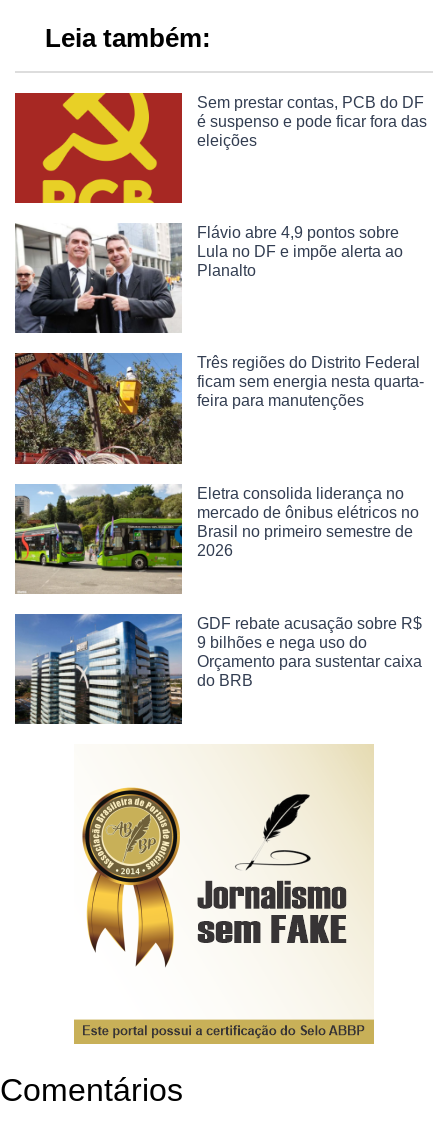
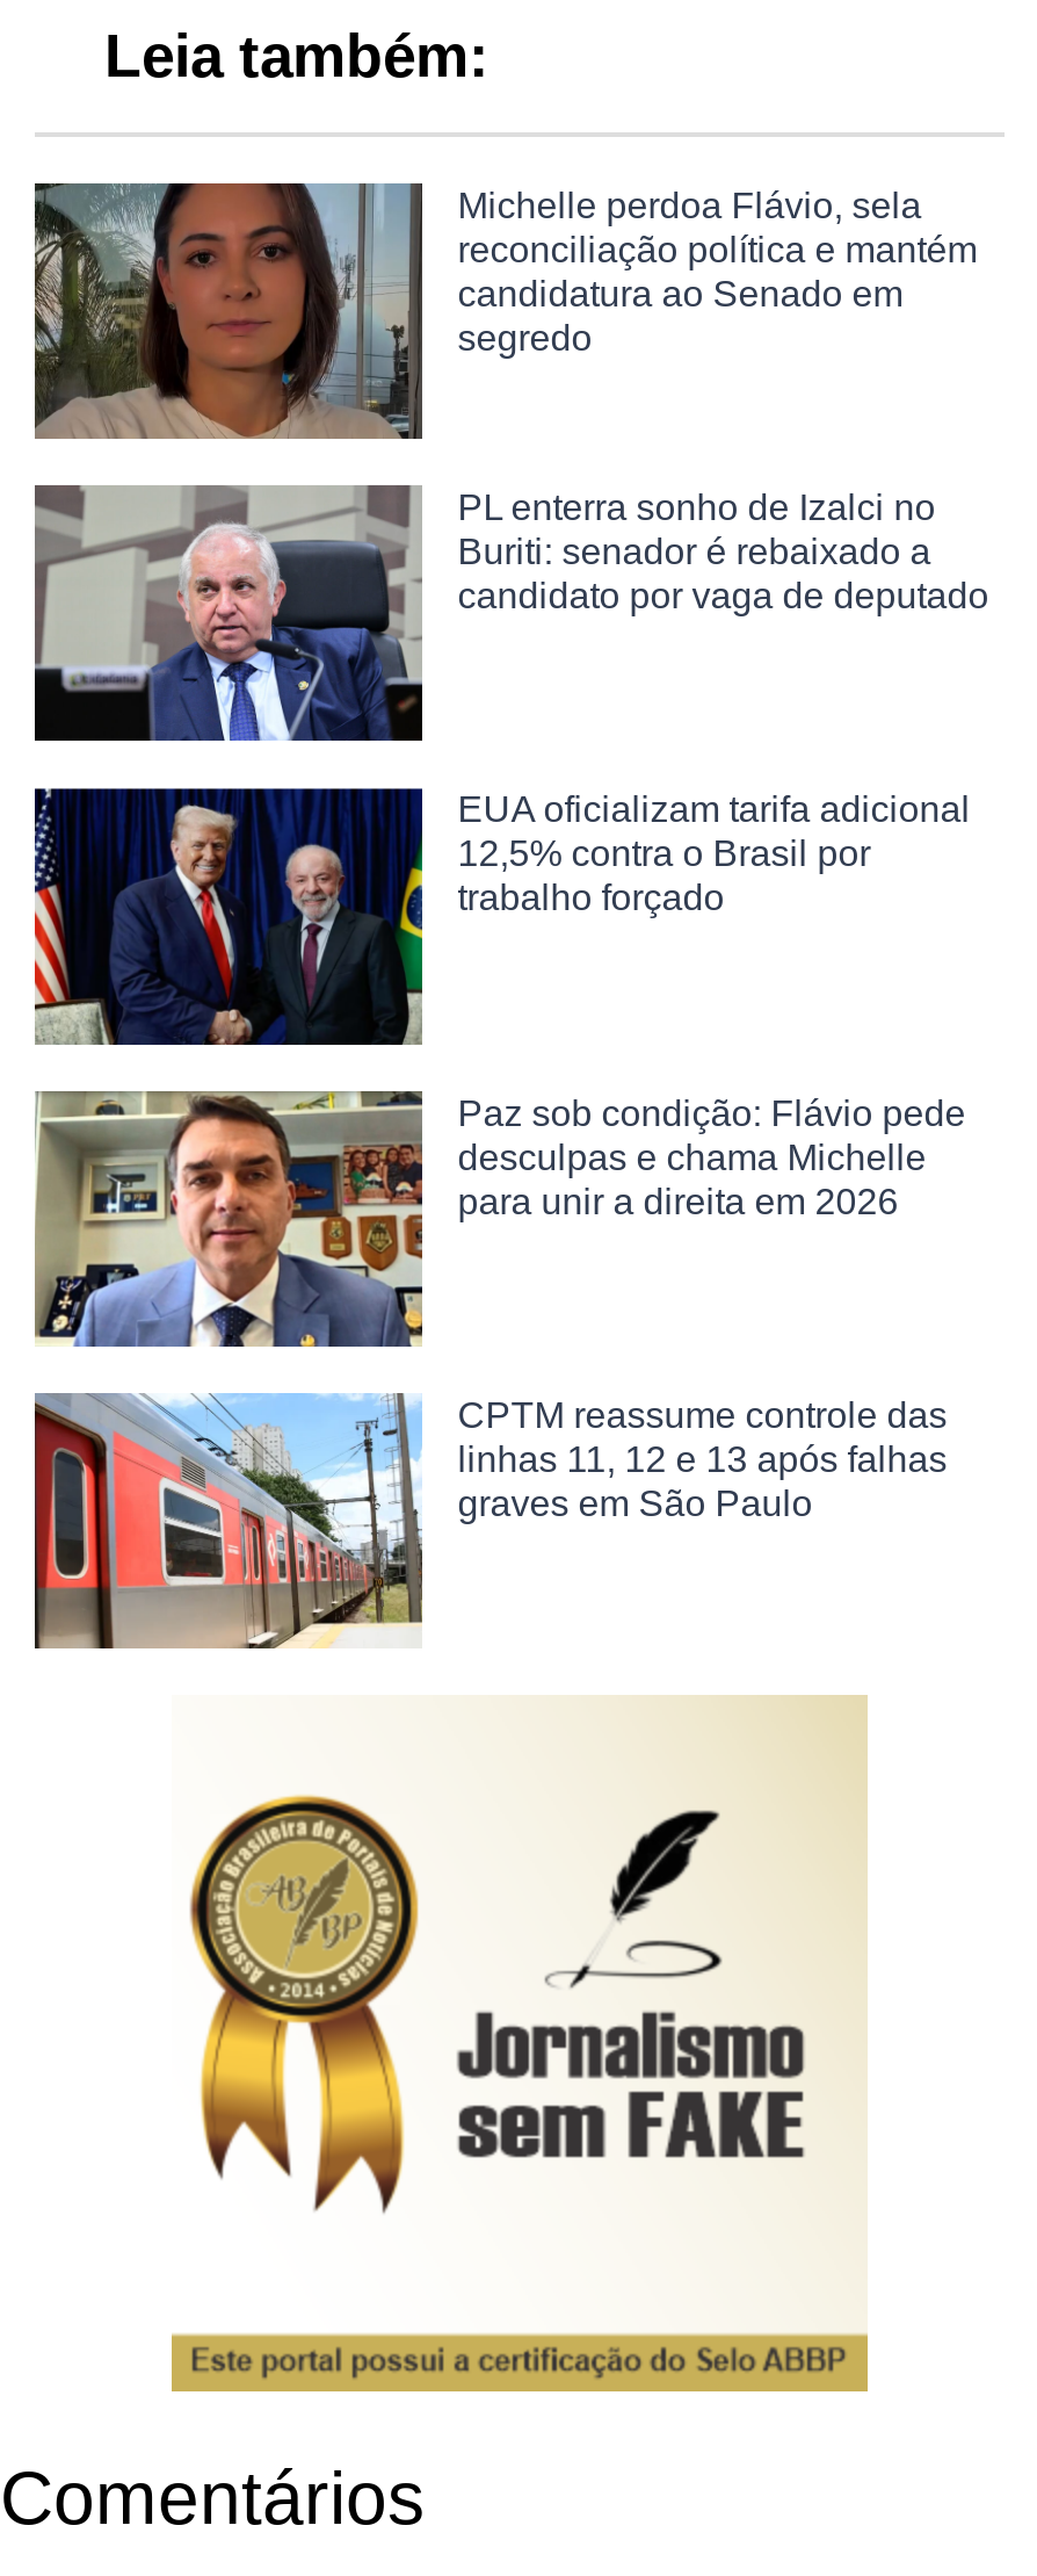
[14,92,427,204] [image] | Sem prestar contas, PCB do DF | é suspenso e pode ficar fora das | eleições -> [32,181,977,441] [image] | Michelle perdoa Flávio, sela | reconciliação política e mantém | candidatura ao Senado em | segredo
[14,223,403,334] [image] | Flávio abre 4,9 pontos sobre | Lula no DF e impõe alerta ao | Planalto -> [32,483,989,743] [image] | PL enterra sonho de Izalci no | Buriti: senador é rebaixado a | candidato por vaga de deputado
[14,352,424,465] [image] | Três regiões do Distrito Federal | ficam sem energia nesta quarta- | feira para manutenções -> [32,787,970,1047] [image] | EUA oficializam tarifa adicional | 12,5% contra o Brasil por | trabalho forçado
[14,484,419,594] [image] | Eletra consolida liderança no | mercado de ônibus elétricos no | Brasil no primeiro semestre de | 2026 -> [35,1089,966,1349] [image] | Paz sob condição: Flávio pede | desculpas e chama Michelle | para unir a direita em 2026
[14,613,422,725] [image] | GDF rebate acusação sobre R$ | 9 bilhões e nega uso do | Orçamento para sustentar caixa | do BRB -> [32,1393,947,1651] [image] | CPTM reassume controle das | linhas 11, 12 e 13 após falhas | graves em São Paulo

